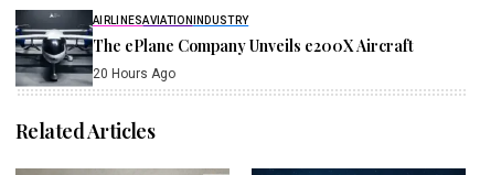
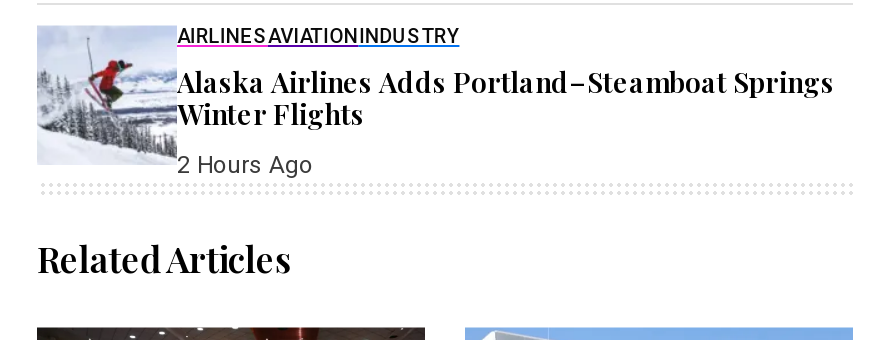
[14,9,414,87] [image] | The ePlane Company Unveils e200X Aircraft -> [37,17,835,155] [image] | Alaska Airlines Adds Portland–Steamboat Springs | Winter Flights
[93,66,175,82] 20 Hours Ago -> [177,151,313,179] 2 Hours Ago

